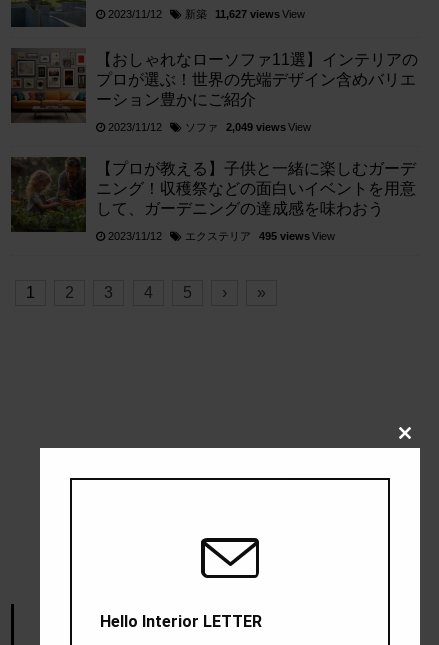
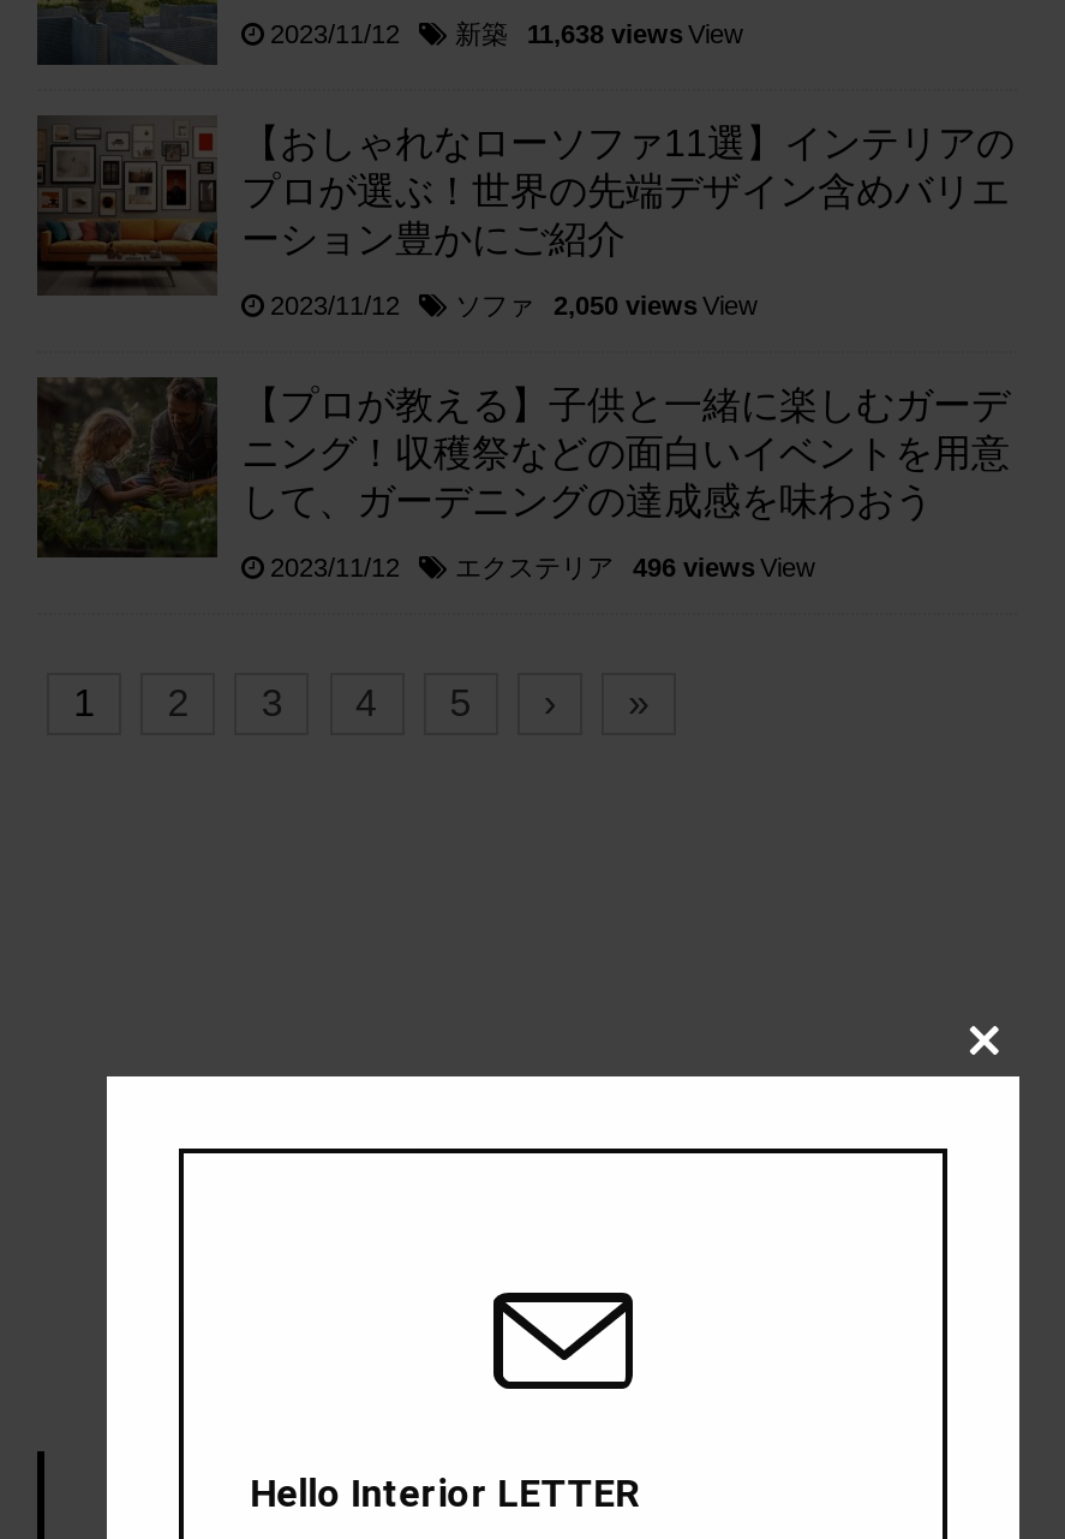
[105,8,305,20] 2023/11/12 新築 11,627 views View -> [263,19,743,49] 2023/11/12 新築 11,638 views View
[105,121,311,133] 2023/11/12 ソファ 2,049 views View -> [263,290,758,321] 2023/11/12 ソファ 2,050 views View
[105,230,335,242] 2023/11/12 エクステリア 495 views View -> [263,552,815,582] 2023/11/12 エクステリア 496 views View

